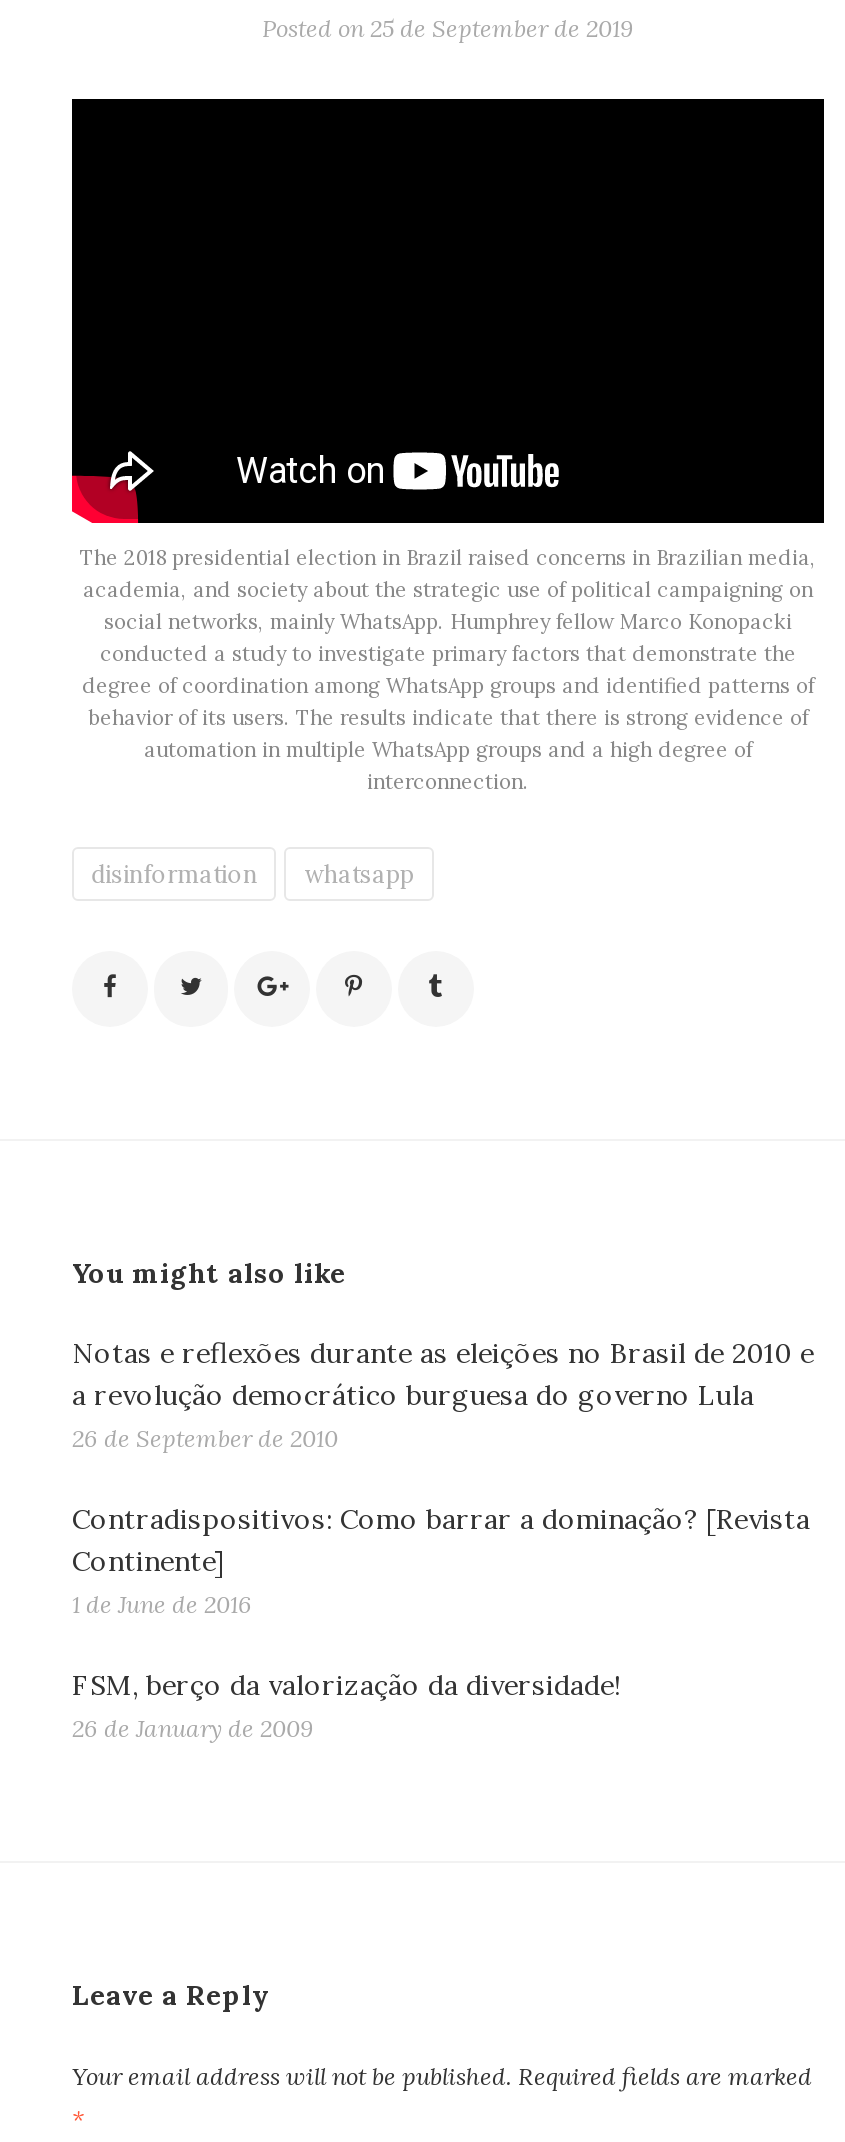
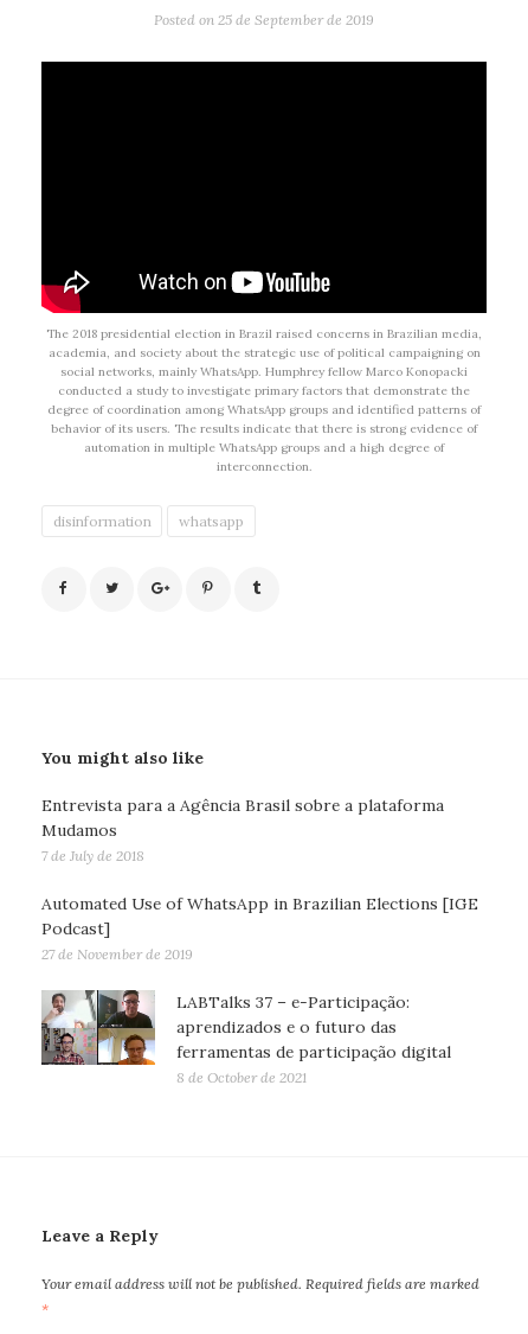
[72,1335,814,1453] Notas e reflexões durante as eleições no Brasil de 2010 e | a revolução democrático burguesa do governo Lula | 26 de September de 2010 -> [41,795,444,865] Entrevista para a Agência Brasil sobre a plataforma | Mudamos | 7 de July de 2018
[72,1501,810,1619] Contradispositivos: Como barrar a dominação? [Revista | Continente] | 1 de June de 2016 -> [41,893,478,963] Automated Use of WhatsApp in Brazilian Elections [IGE | Podcast] | 27 de November de 2019
[72,1667,620,1743] FSM, berço da valorização da diversidade! | 26 de January de 2009 -> [176,991,451,1086] LABTalks 37 – e-Participação: | aprendizados e o futuro das | ferramentas de participação digital | 8 de October de 2021

